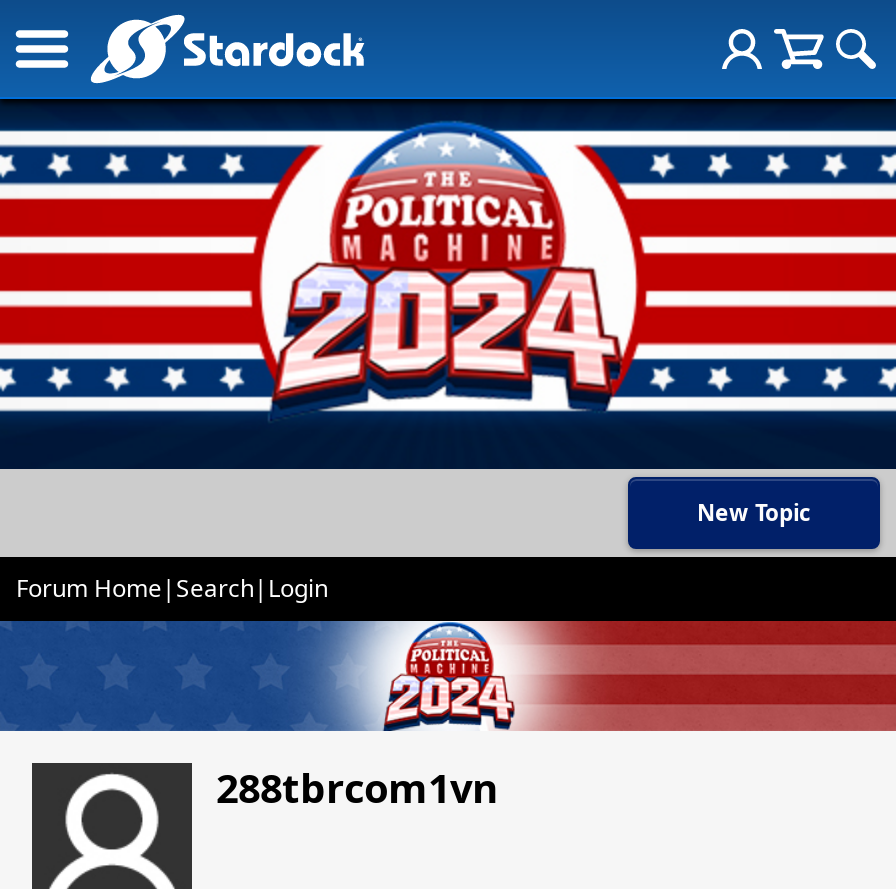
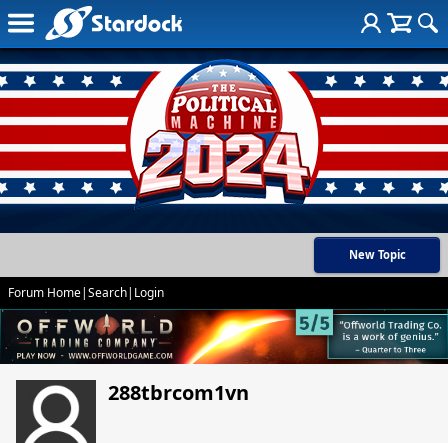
[6,619,890,733] [image] -> [3,308,445,365] [image]

